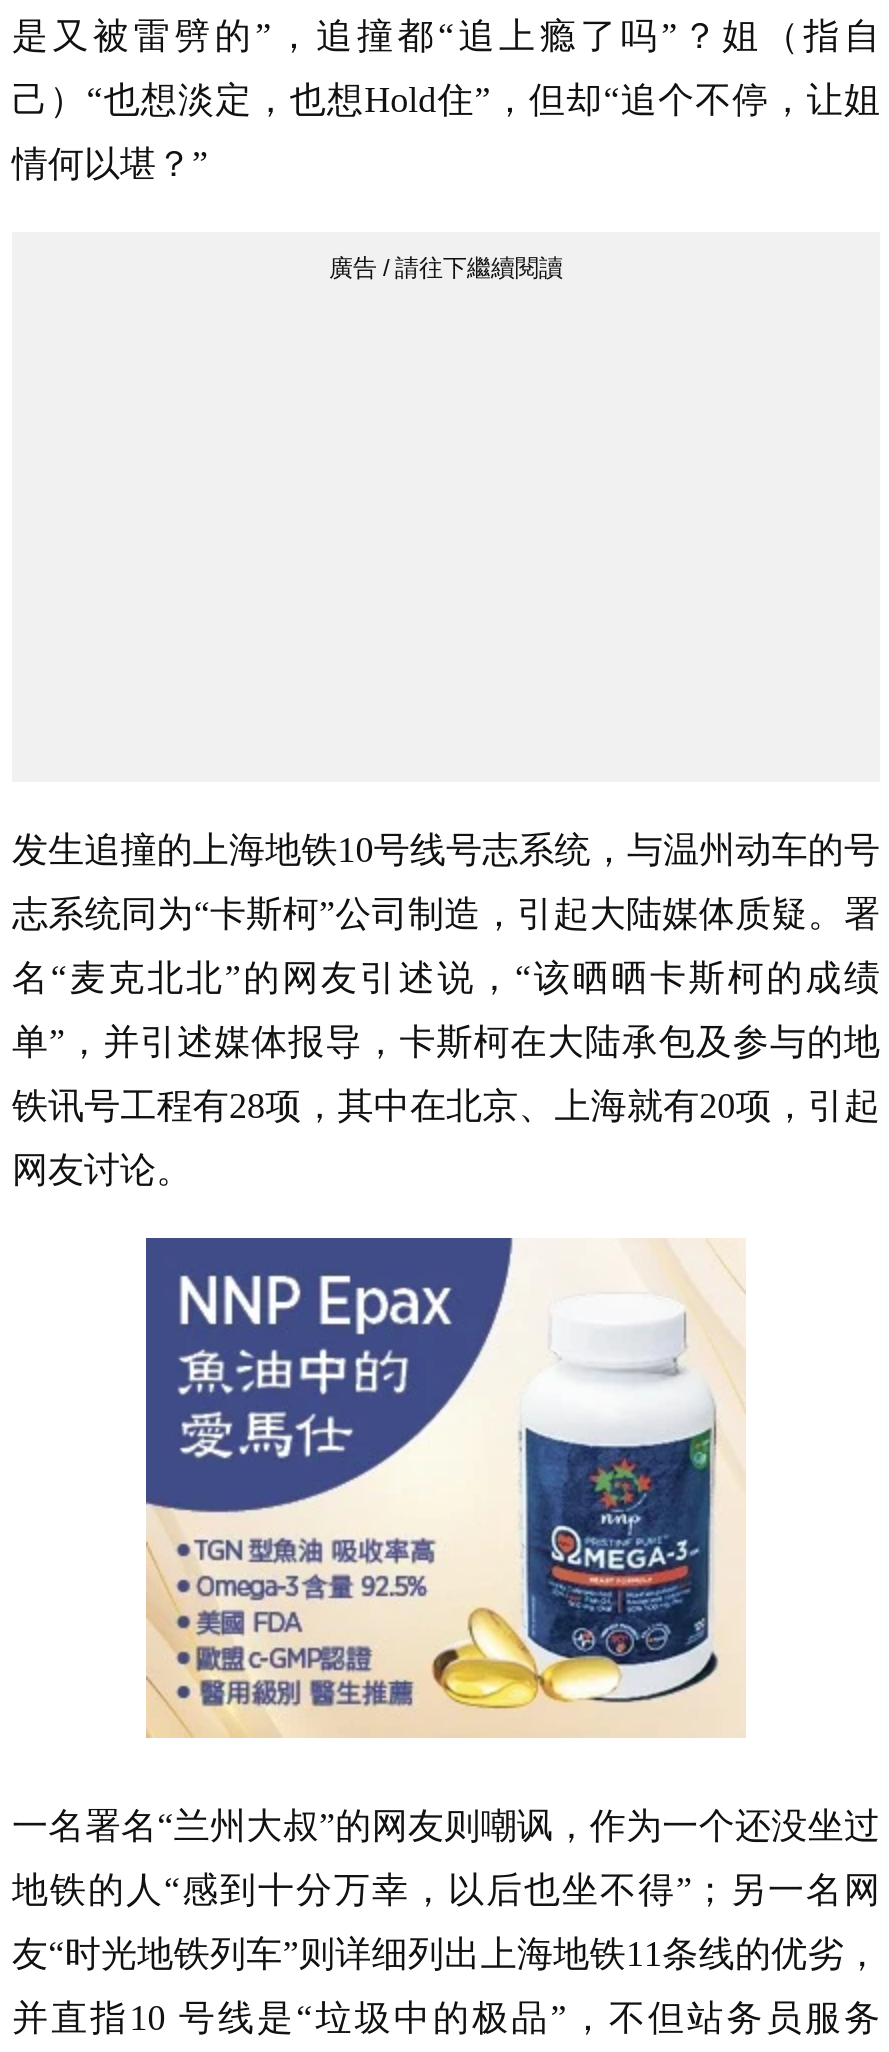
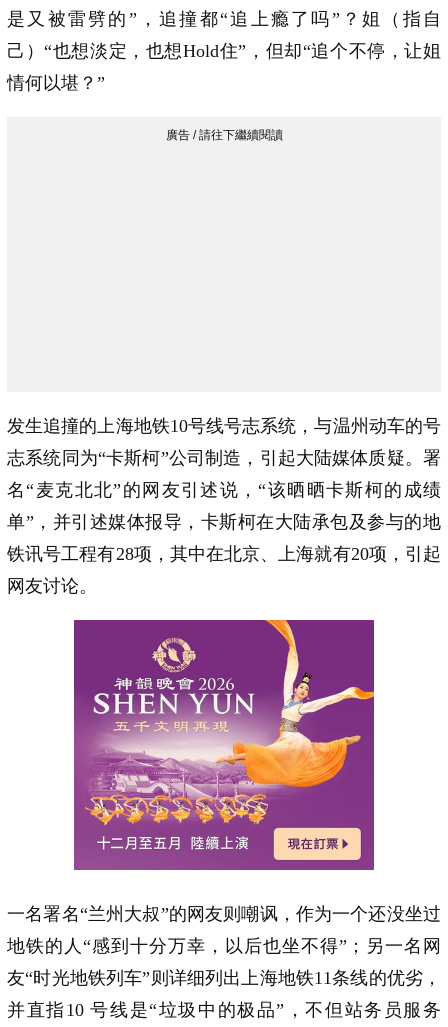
[144,1236,746,1740] [image] -> [73,619,375,871] [image]

